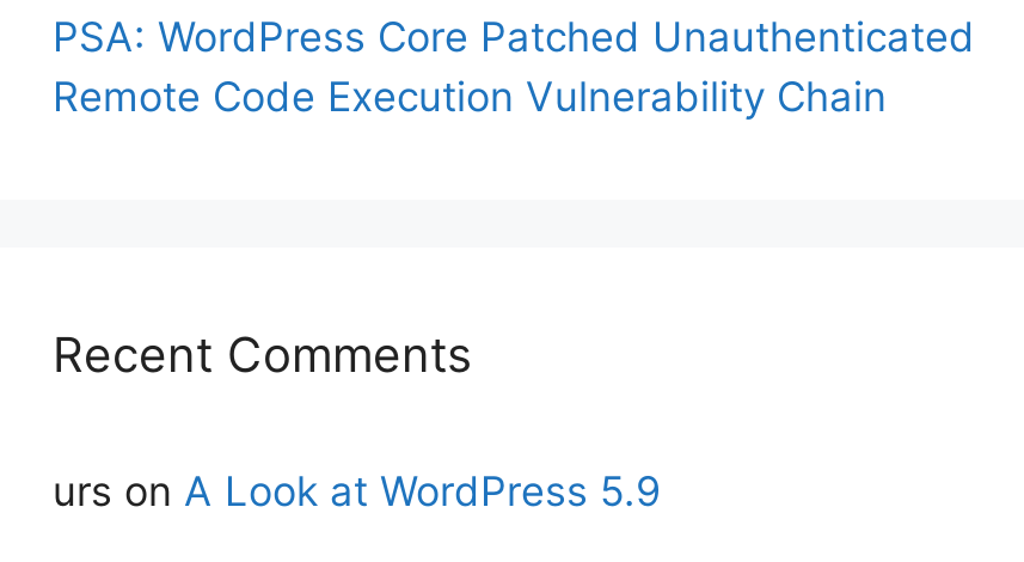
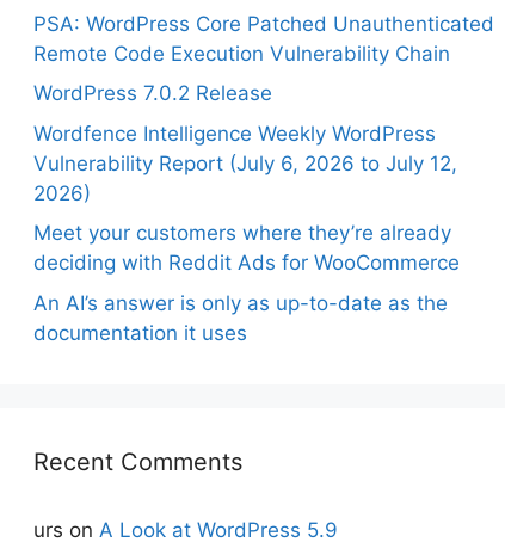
none -> [33,81,460,344] WordPress 7.0.2 Release | Wordfence Intelligence Weekly WordPress | Vulnerability Report (July 6, 2026 to July 12, | 2026) | Meet your customers where they’re already | deciding with Reddit Ads for WooCommerce | An AI’s answer is only as up-to-date as the | documentation it uses

